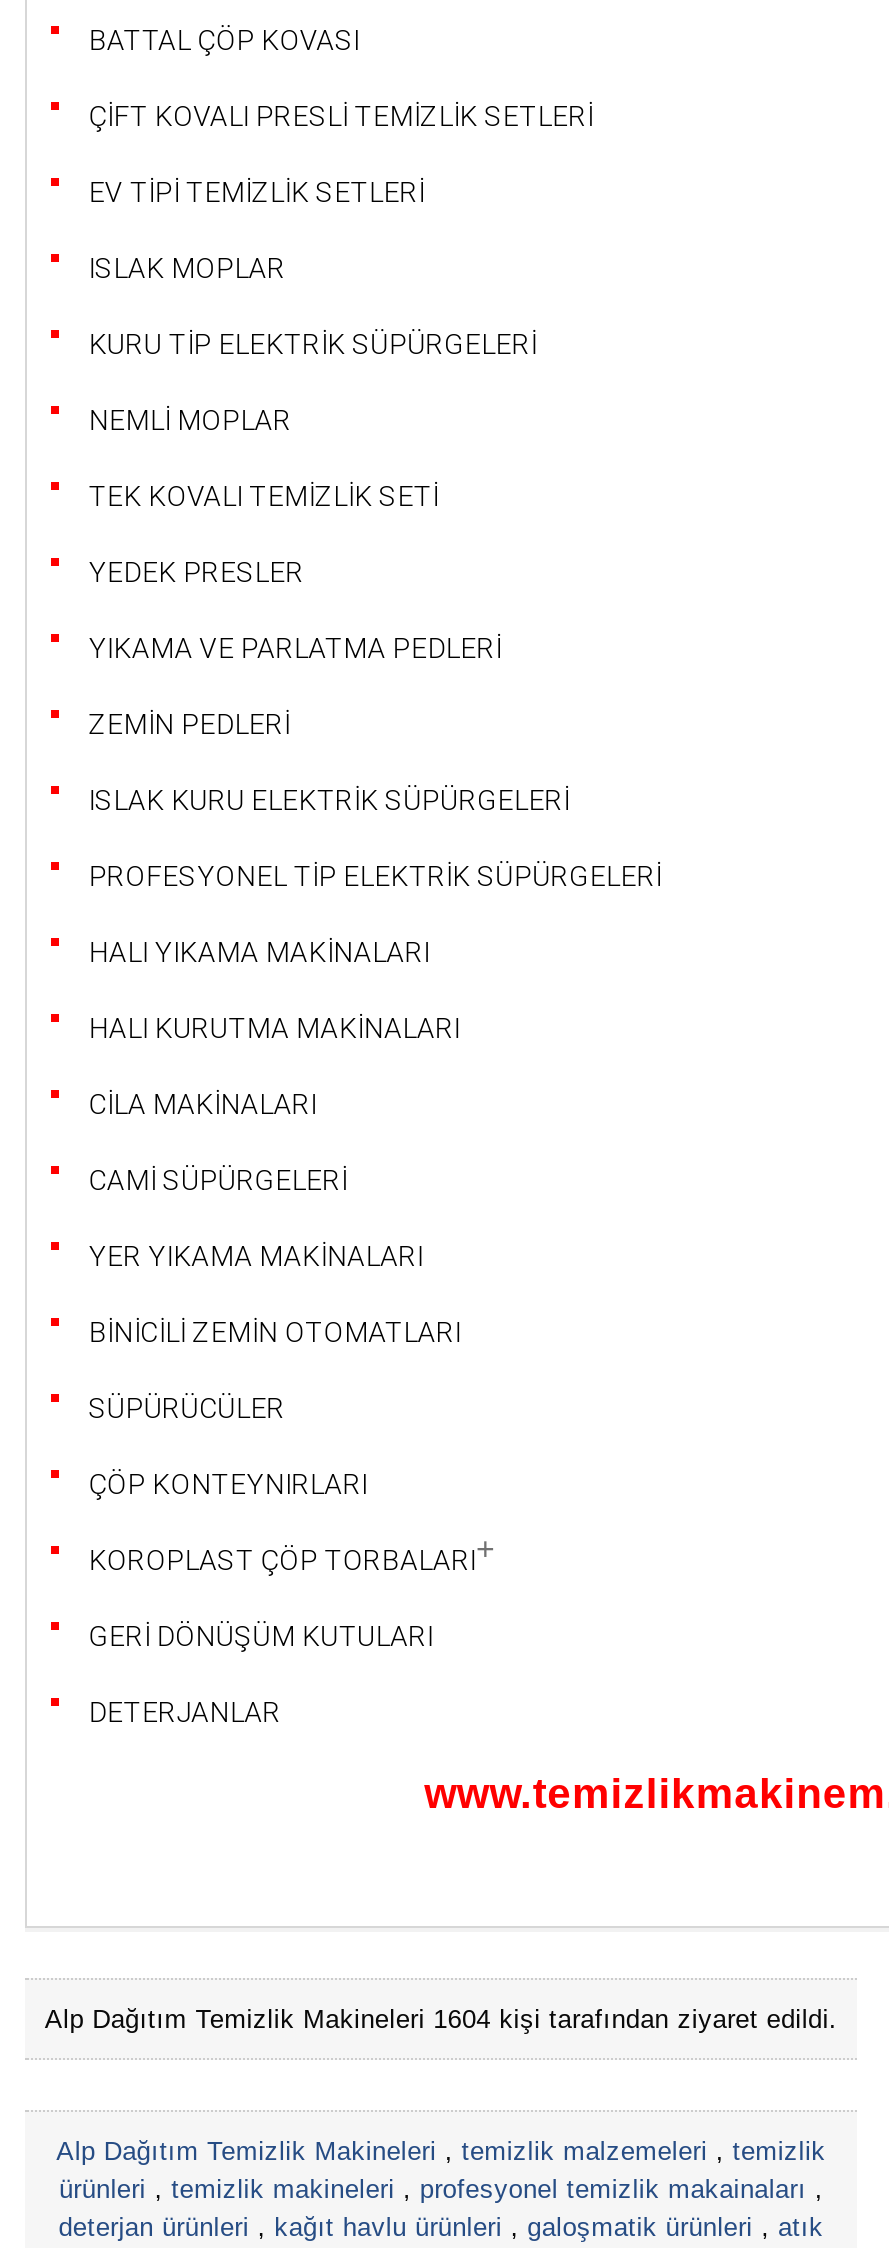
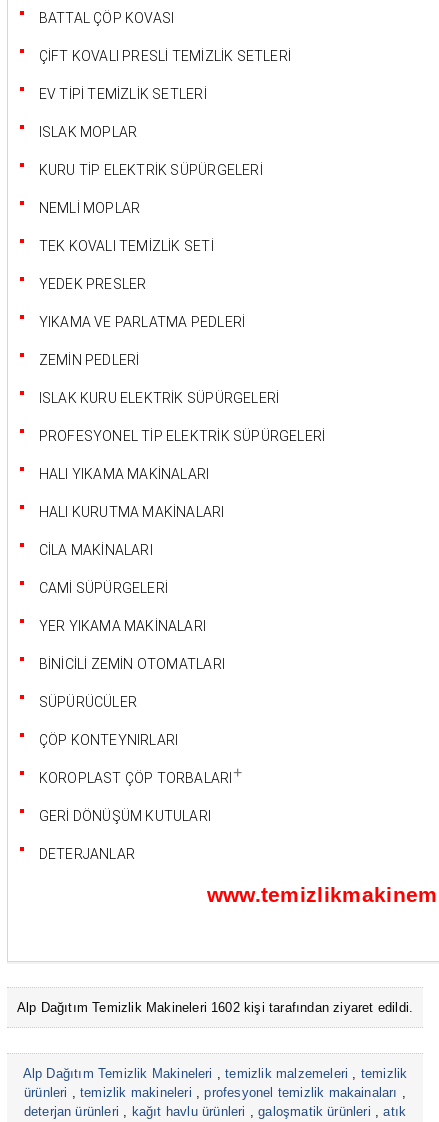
[45,2004,837,2034] Alp Dağıtım Temizlik Makineleri 1604 kişi tarafından ziyaret edildi. -> [17,1000,413,1015] Alp Dağıtım Temizlik Makineleri 1602 kişi tarafından ziyaret edildi.

